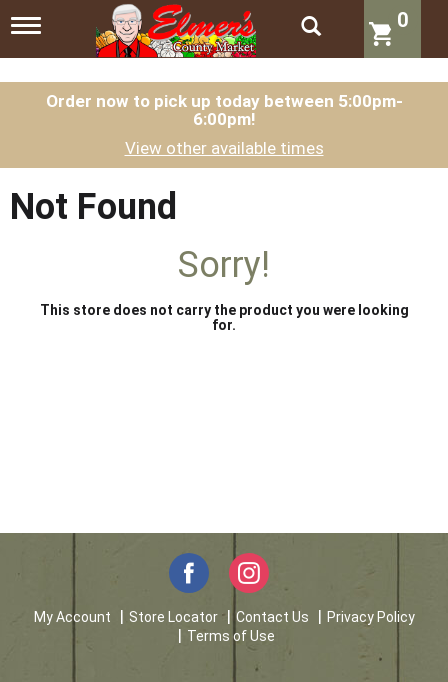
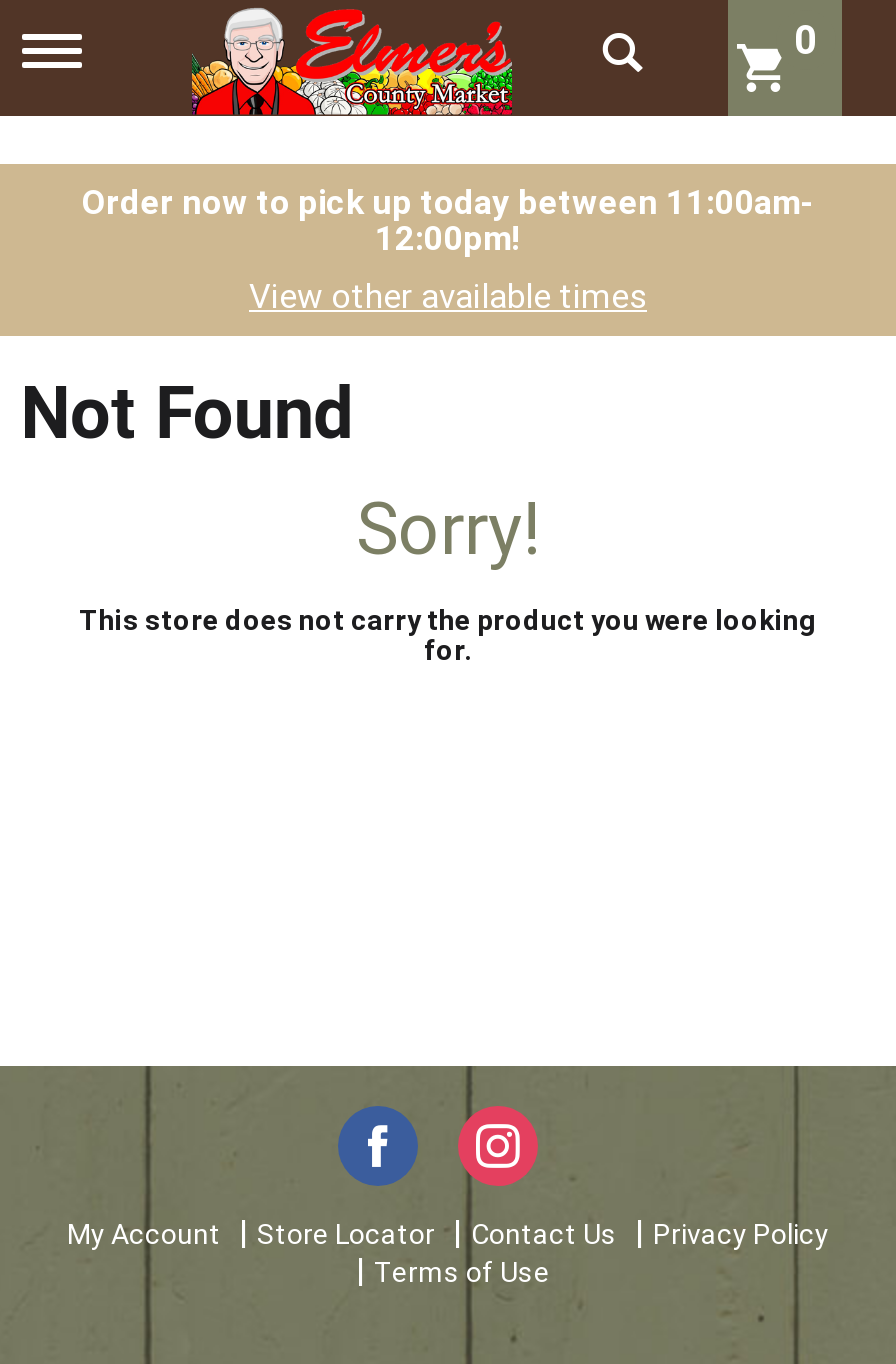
[45,91,402,129] Order now to pick up today between 5:00pm- | 6:00pm! -> [82,183,814,259] Order now to pick up today between 11:00am- | 12:00pm!

